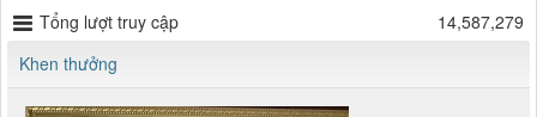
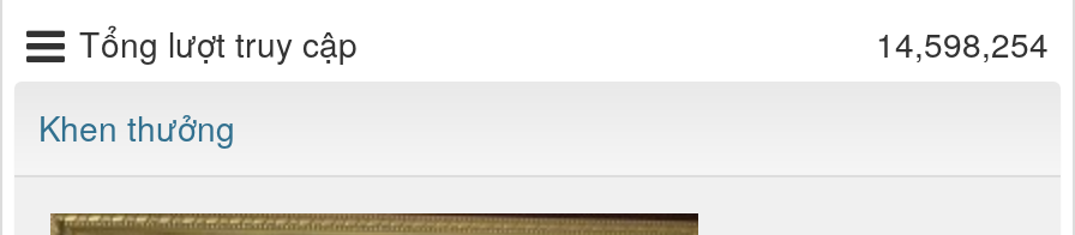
[438,10,524,33] 14,587,279 -> [876,19,1049,67] 14,598,254

